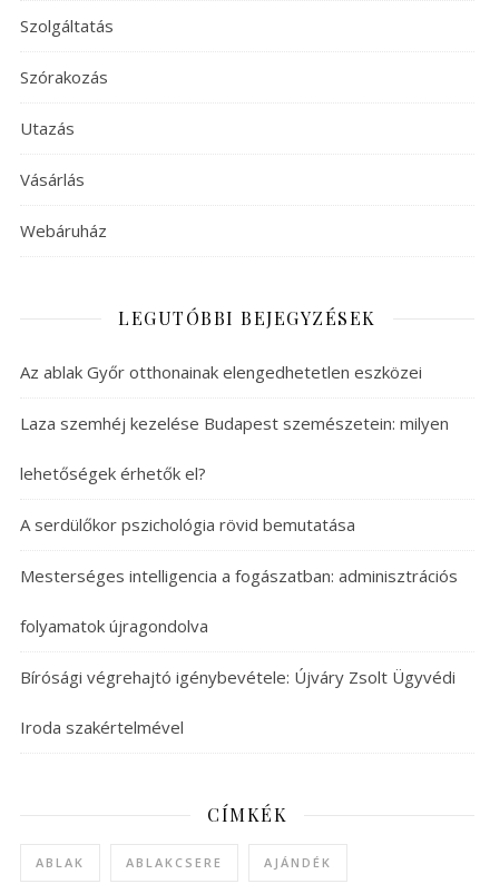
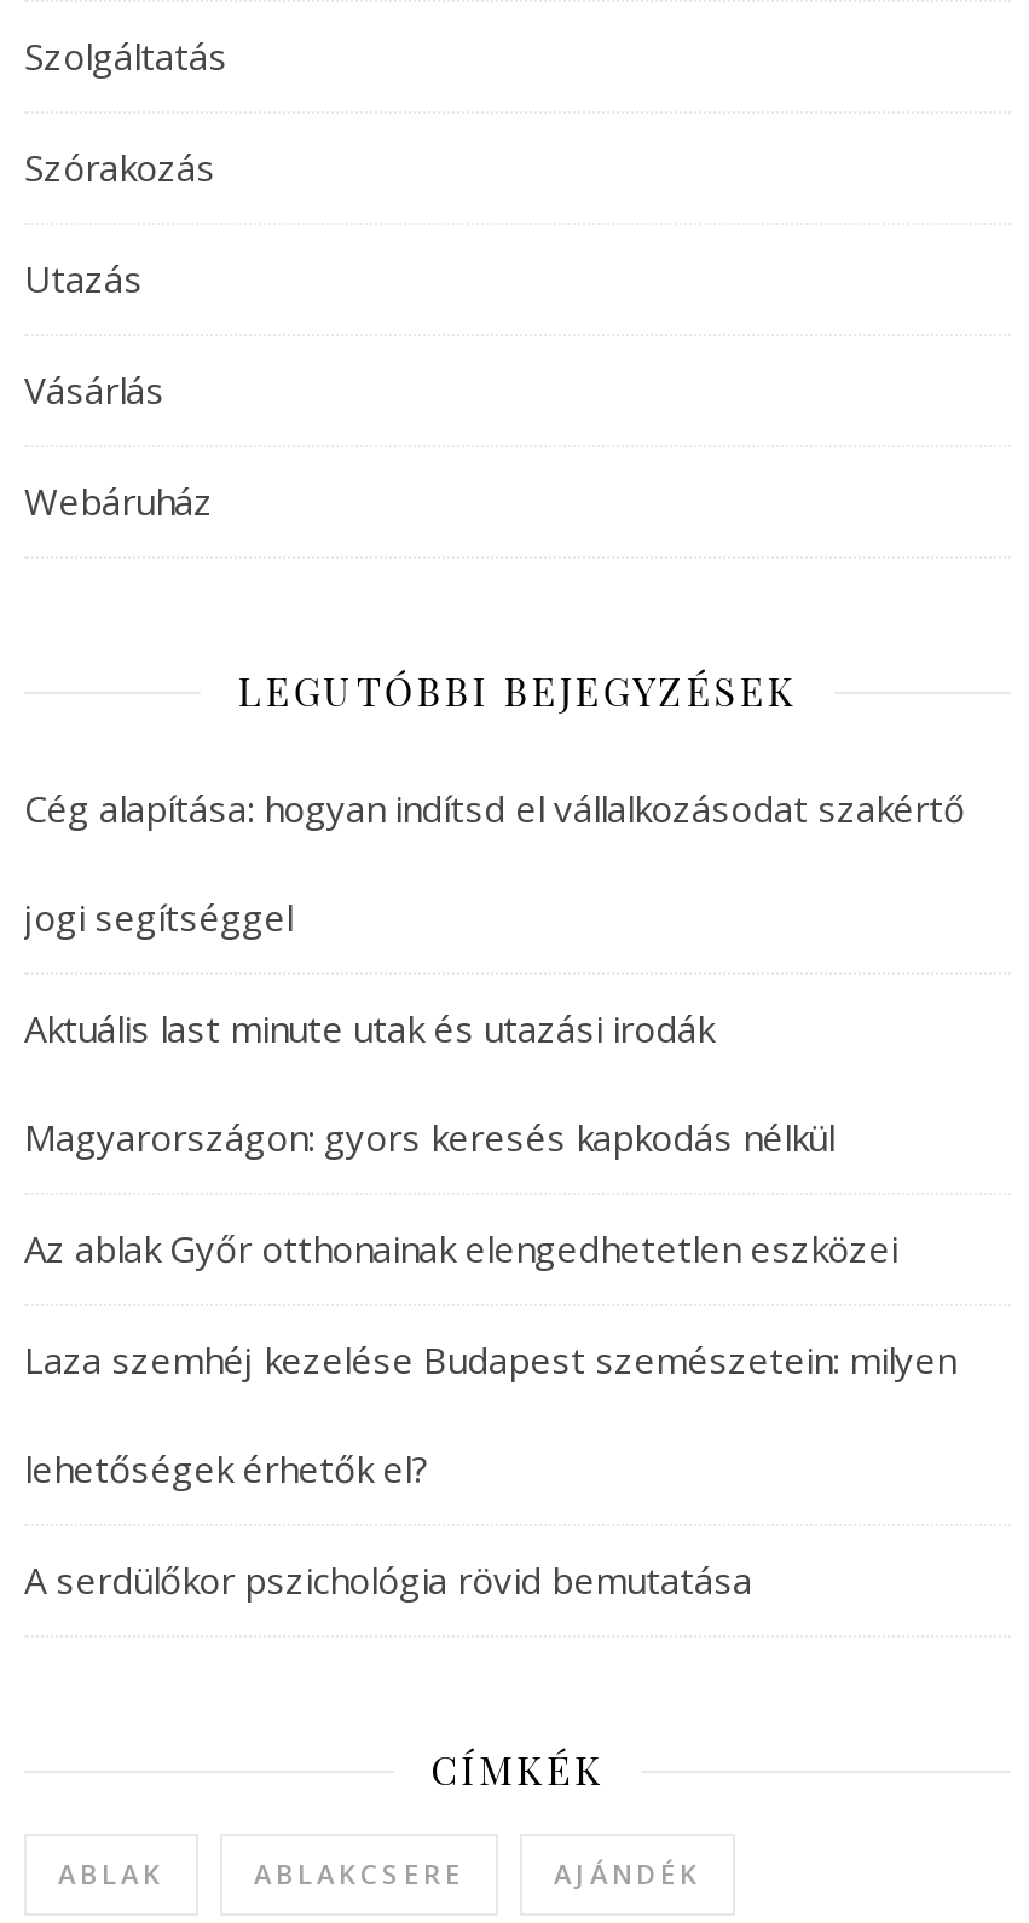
none -> [24,784,965,1161] Cég alapítása: hogyan indítsd el vállalkozásodat szakértő | jogi segítséggel | Aktuális last minute utak és utazási irodák | Magyarországon: gyors keresés kapkodás nélkül
moved [20,361,449,536] -> [24,1224,955,1604]: Az ablak Győr otthonainak elengedhetetlen eszközei | Laza szemhéj kezelése Budapest szemészetein: milyen | lehetőségek érhetők el? | A serdülőkor pszichológia rövid bemutatása
[20,564,458,738] Mesterséges intelligencia a fogászatban: adminisztrációs | folyamatok újragondolva | Bírósági végrehajtó igénybevétele: Újváry Zsolt Ügyvédi | Iroda szakértelmével -> none

